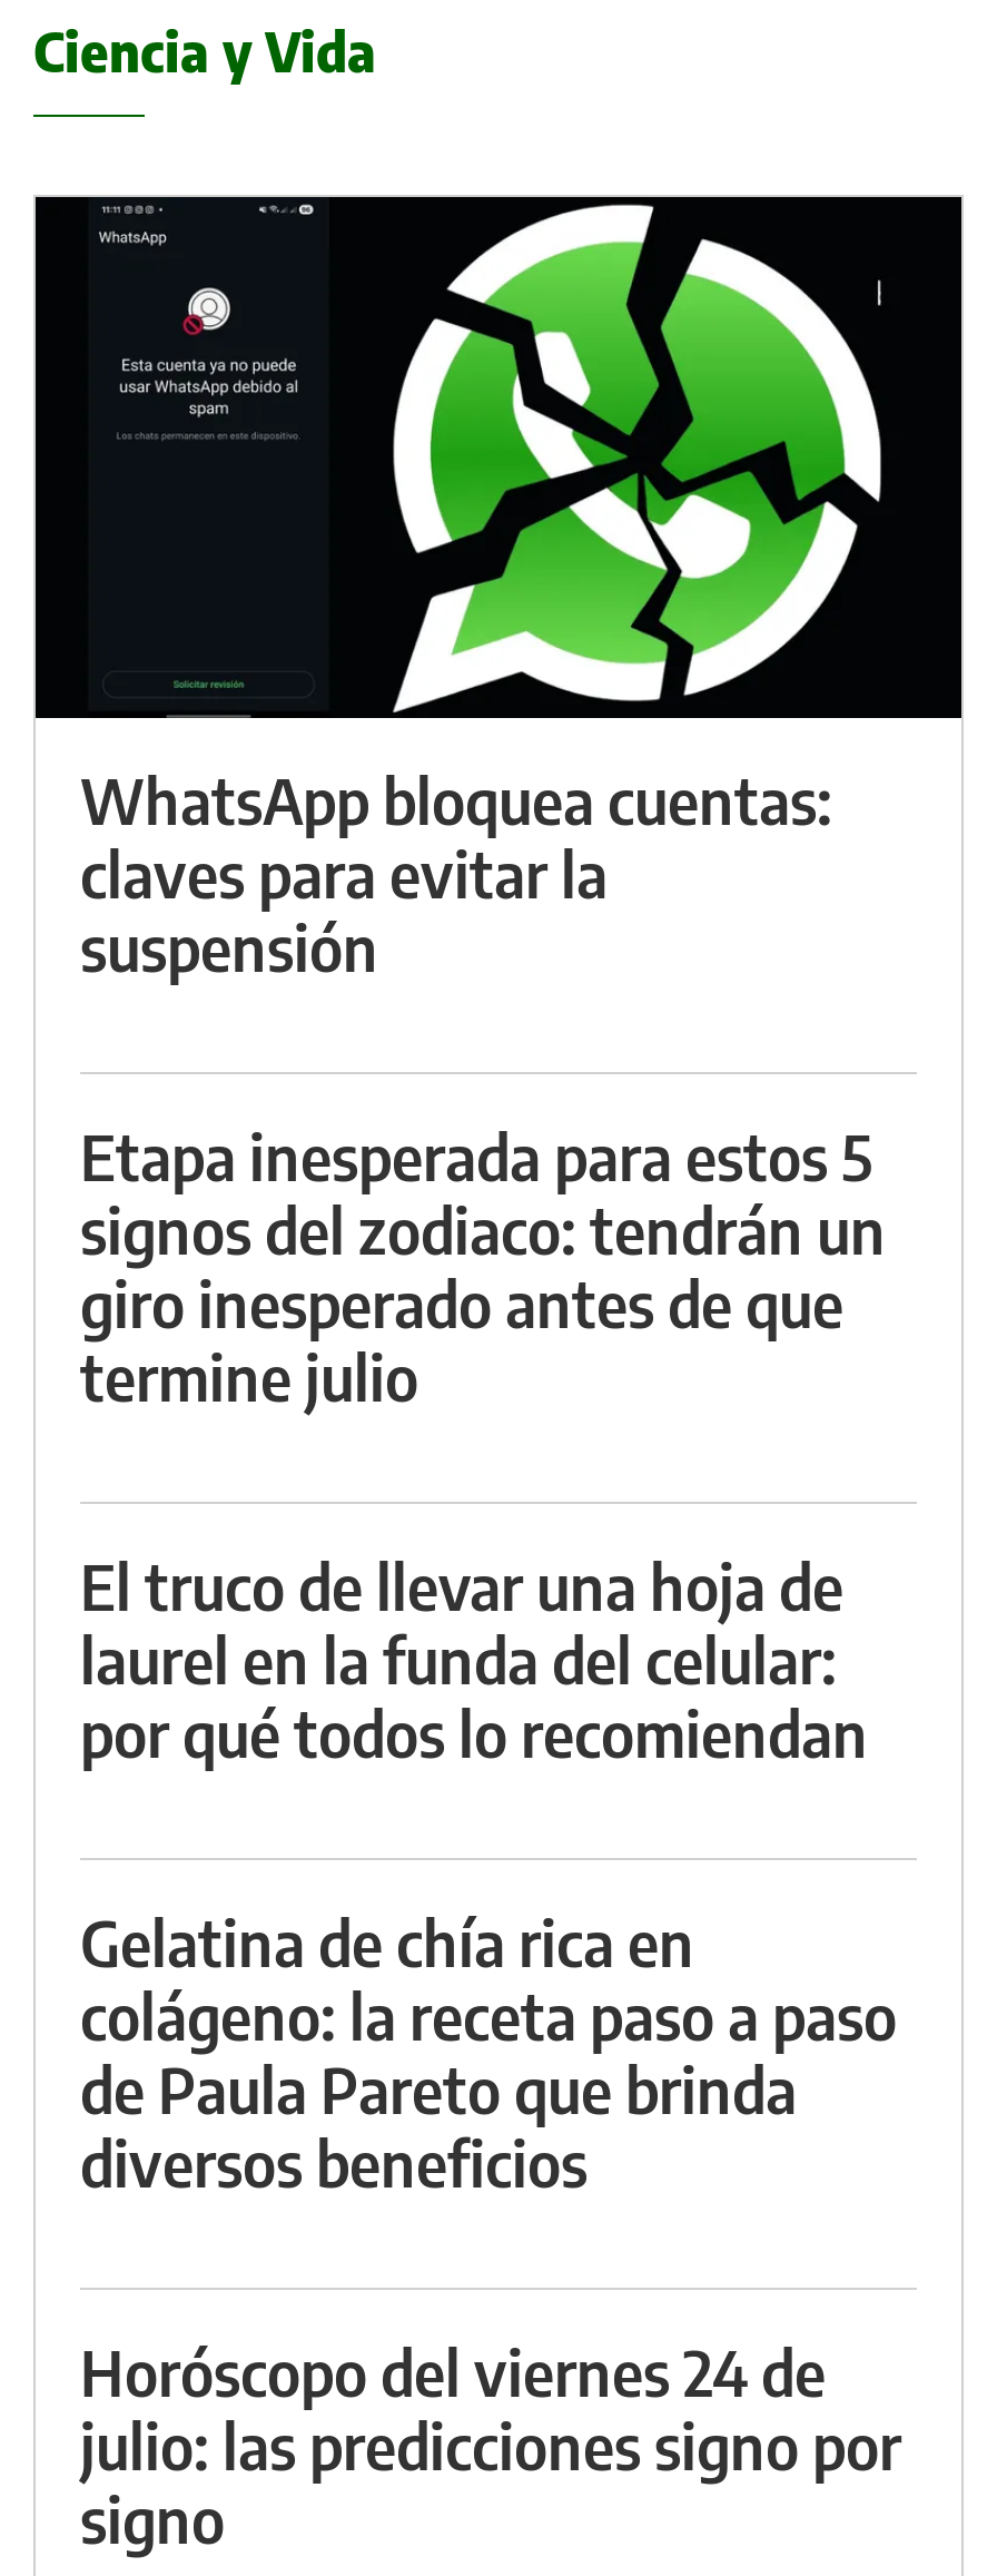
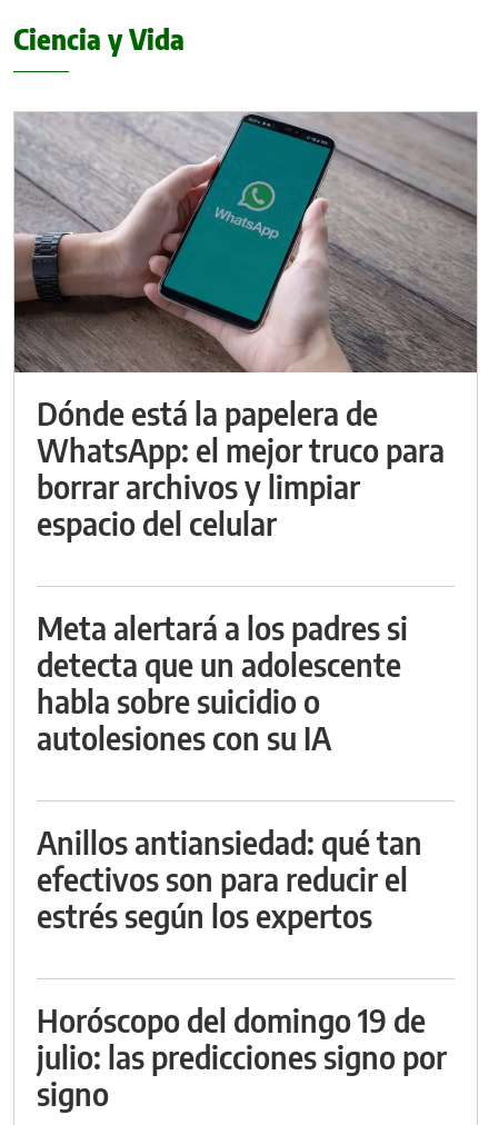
[33,195,961,2410] [image] | WhatsApp bloquea cuentas: | claves para evitar la | suspensión | Etapa inesperada para estos 5 | signos del zodiaco: tendrán un | giro inesperado antes de que | termine julio | El truco de llevar una hoja de | laurel en la funda del celular: | por qué todos lo recomiendan | Gelatina de chía rica en | colágeno: la receta paso a paso | de Paula Pareto que brinda | diversos beneficios | Horóscopo del viernes 24 de -> [13,111,478,1039] [image] | Dónde está la papelera de | WhatsApp: el mejor truco para | borrar archivos y limpiar | espacio del celular | Meta alertará a los padres si | detecta que un adolescente | habla sobre suicidio o | autolesiones con su IA | Anillos antiansiedad: qué tan | efectivos son para reducir el | estrés según los expertos | Horóscopo del domingo 19 de

